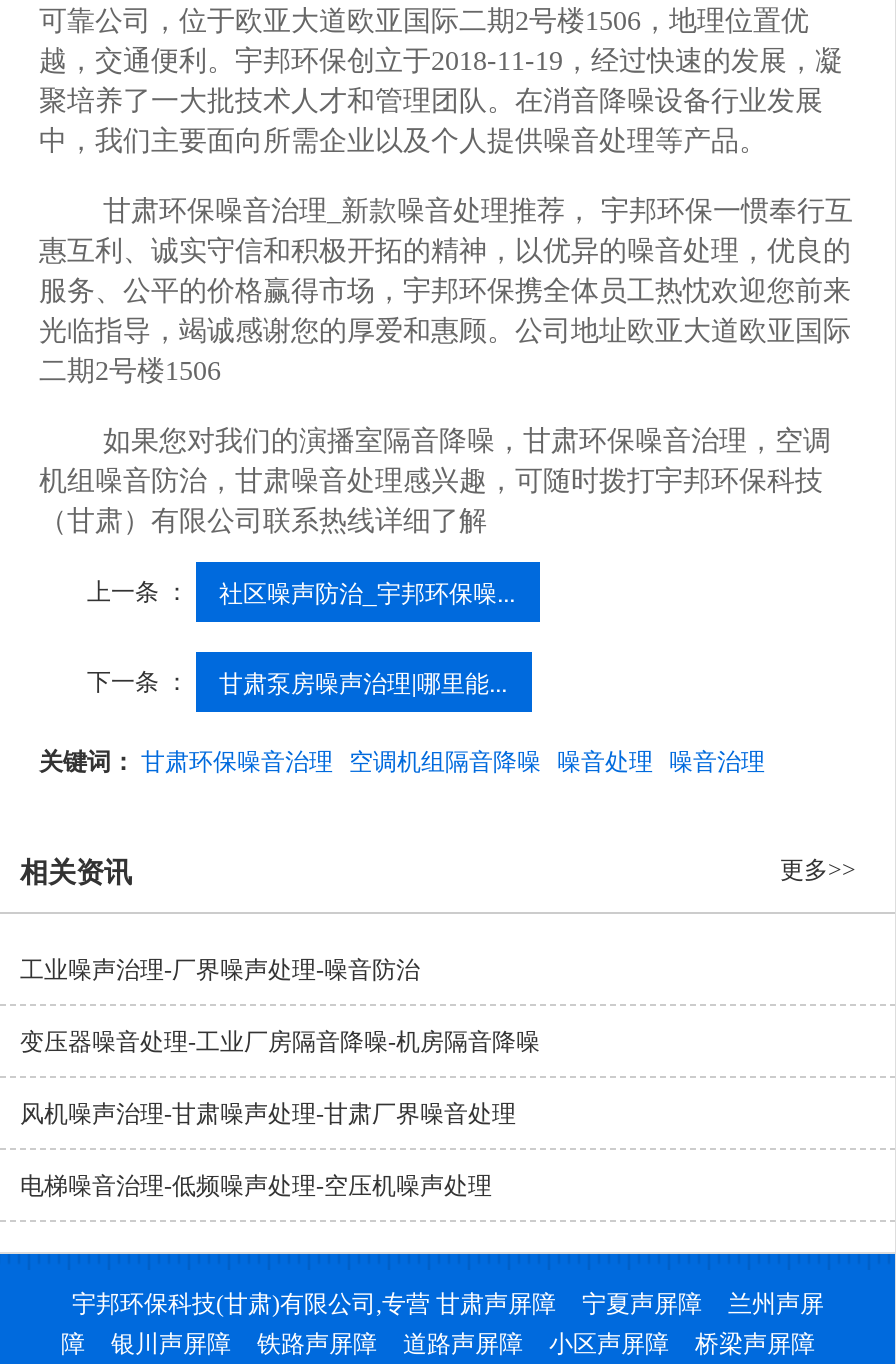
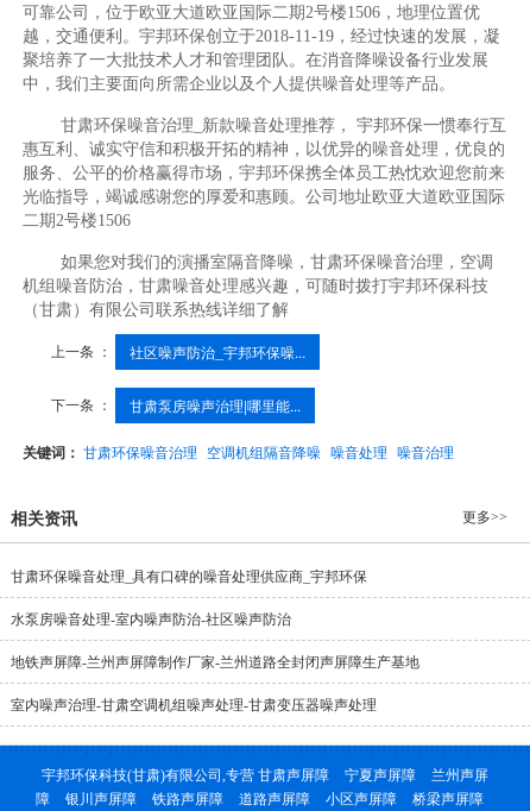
[20,956,420,984] 工业噪声治理-厂界噪声处理-噪音防治 -> [11,568,367,585] 甘肃环保噪音处理_具有口碑的噪音处理供应商_宇邦环保
[20,1028,540,1056] 变压器噪音处理-工业厂房隔音降噪-机房隔音降噪 -> [11,611,291,628] 水泵房噪音处理-室内噪声防治-社区噪声防治
[20,1100,516,1128] 风机噪声治理-甘肃噪声处理-甘肃厂界噪音处理 -> [11,654,419,671] 地铁声屏障-兰州声屏障制作厂家-兰州道路全封闭声屏障生产基地
[20,1172,492,1200] 电梯噪音治理-低频噪声处理-空压机噪声处理 -> [11,697,377,713] 室内噪声治理-甘肃空调机组噪声处理-甘肃变压器噪声处理

